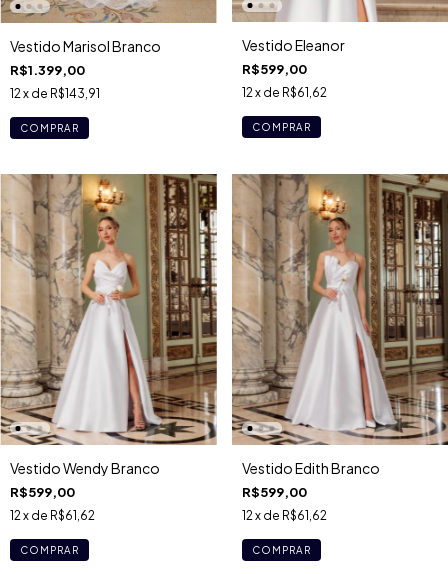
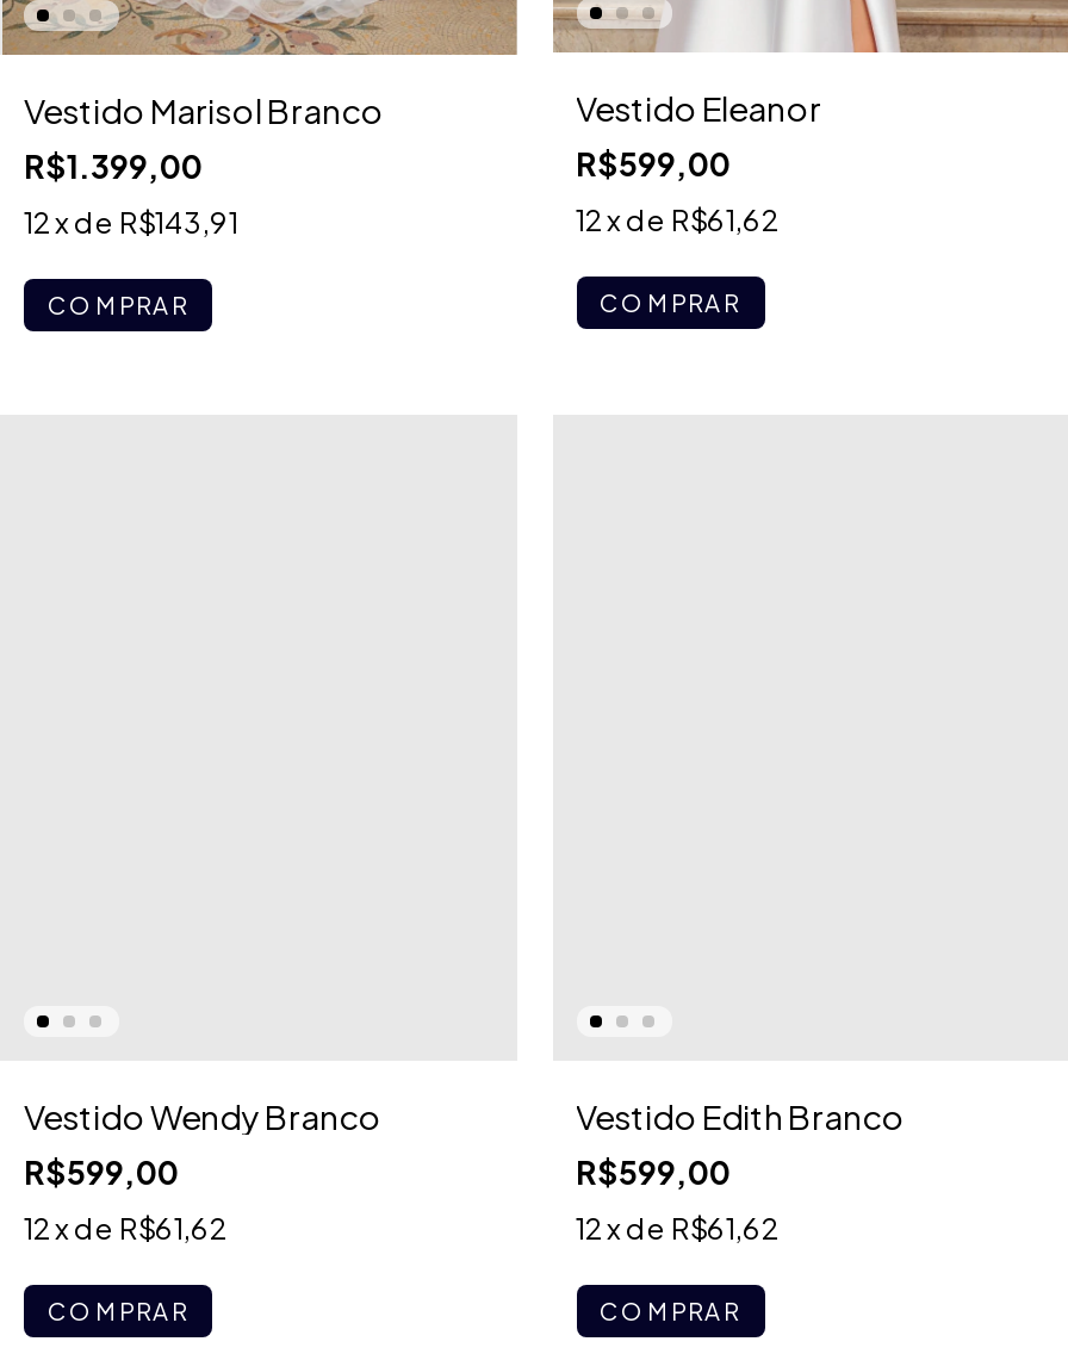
[3,173,218,446] [image] -> none
[231,173,445,446] [image] -> none

